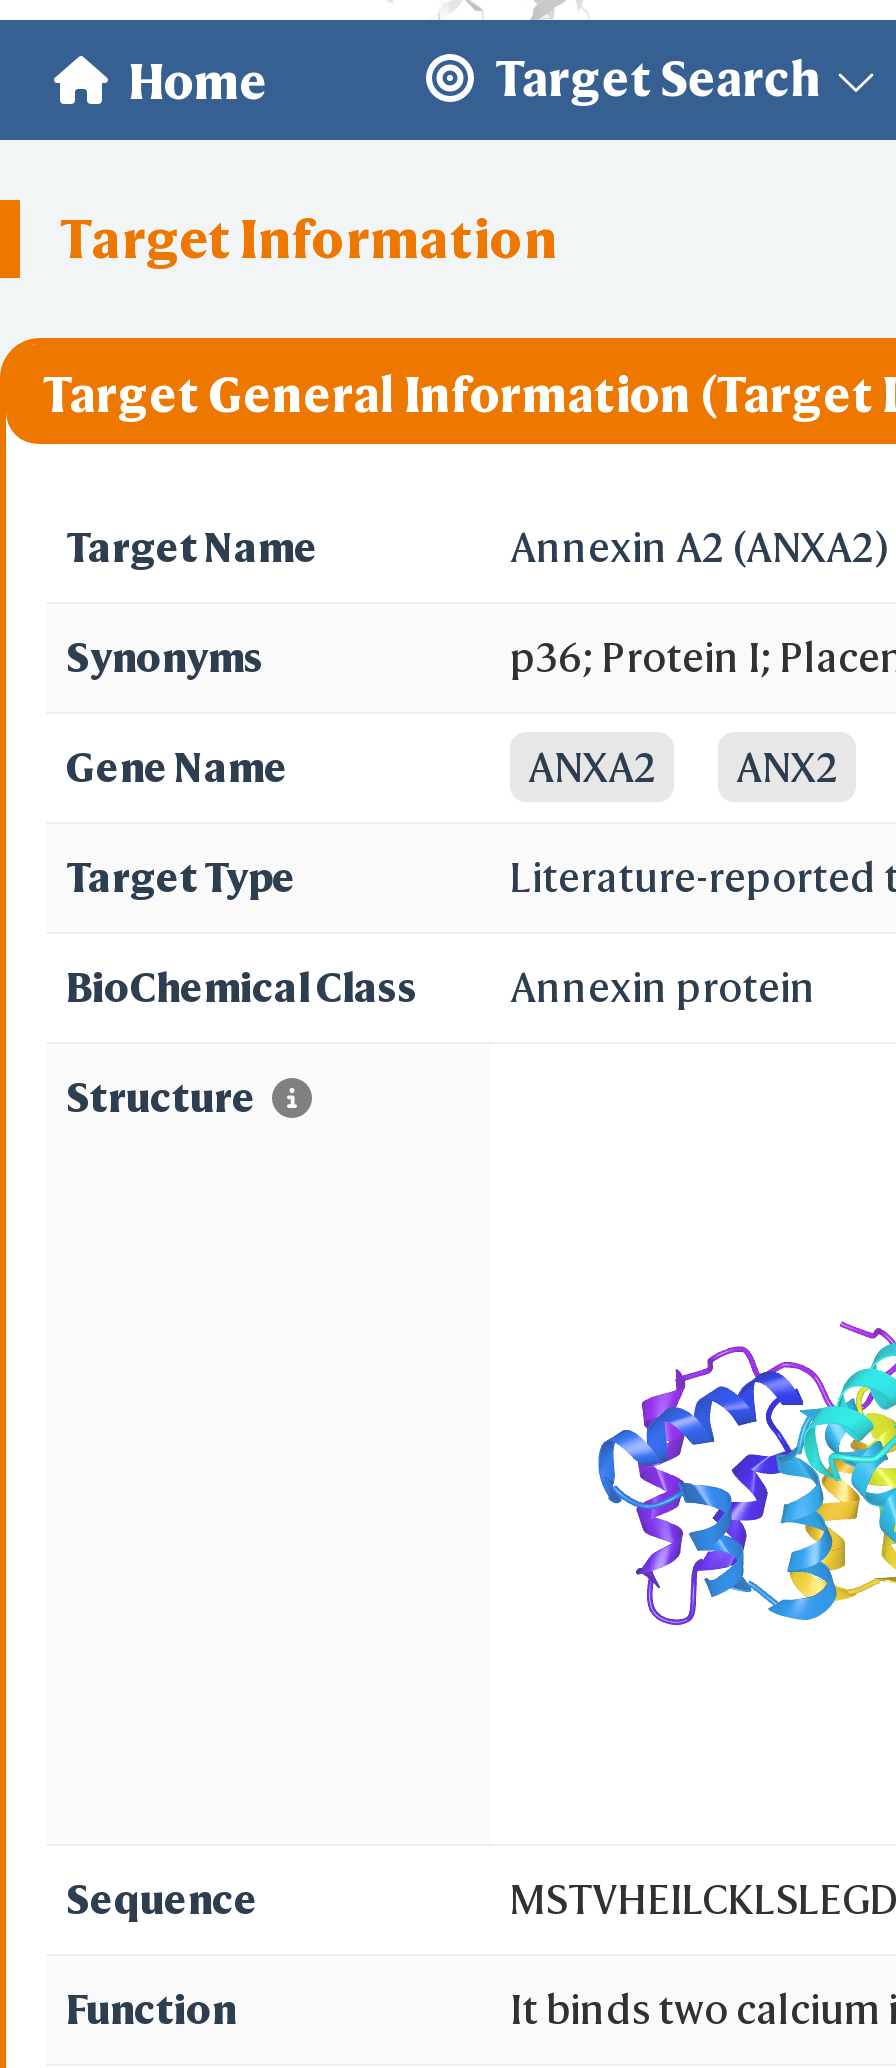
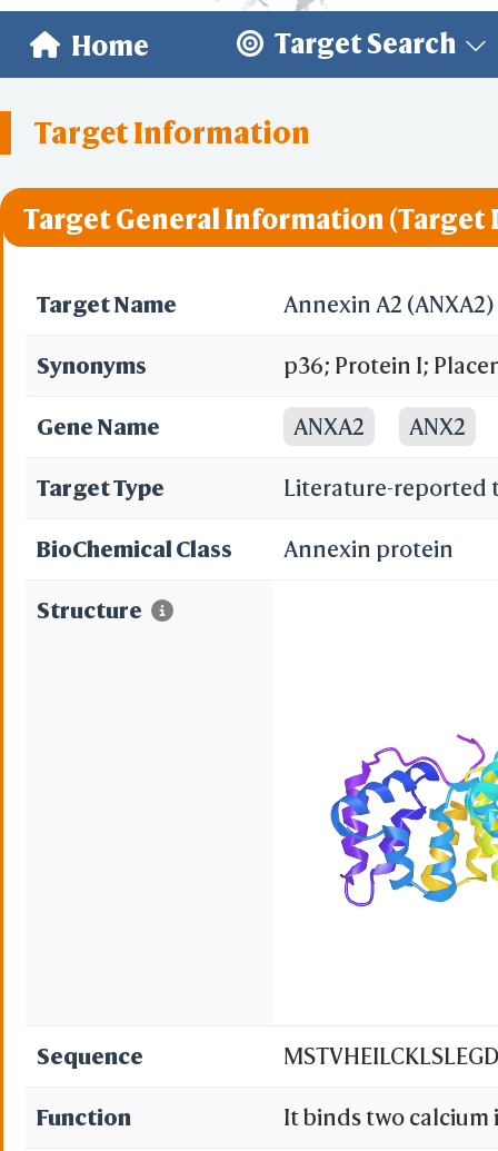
[596,1320,890,1630] [image] -> [330,734,495,907] [image]

